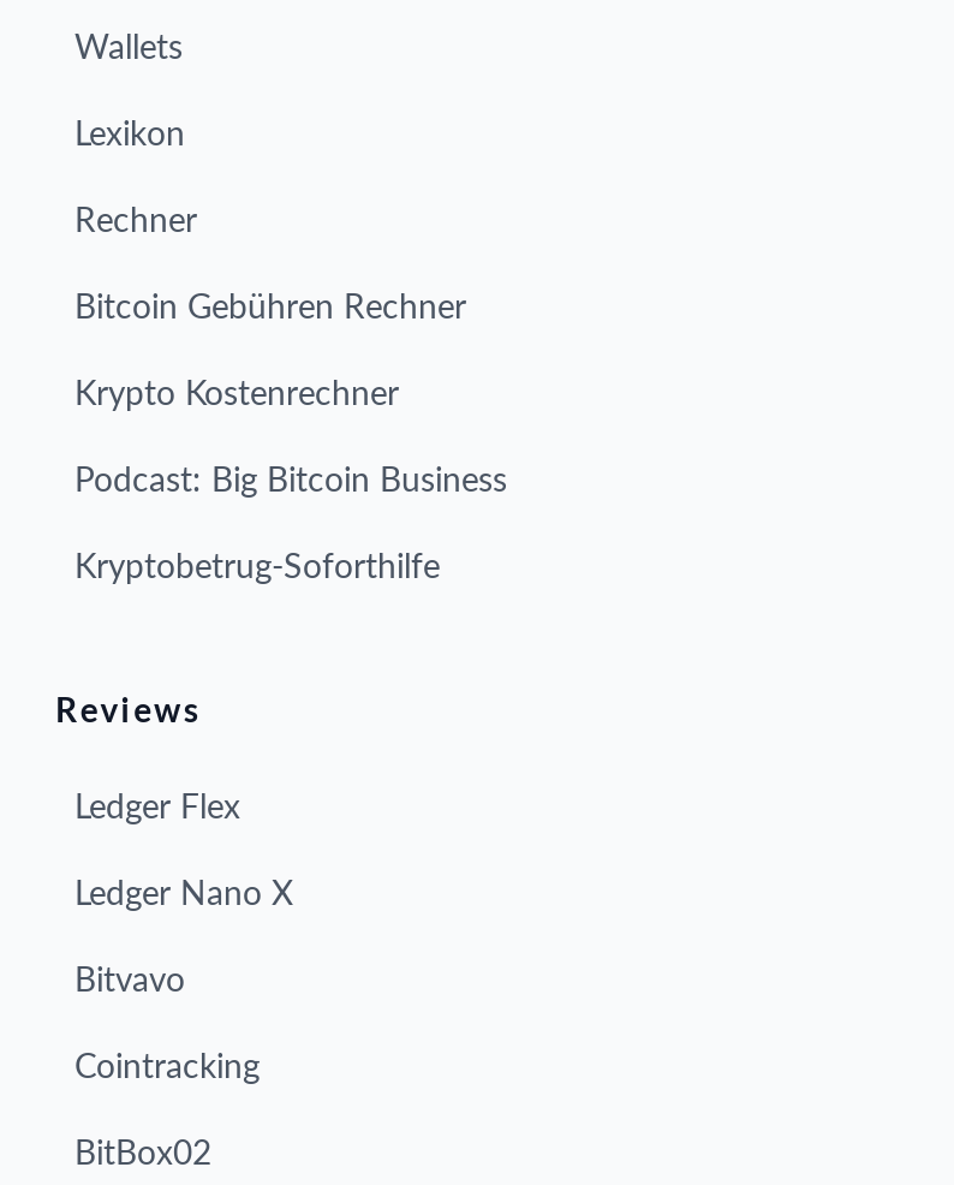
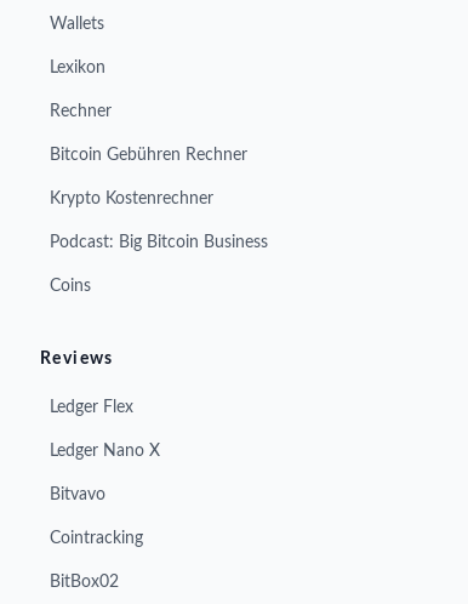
[74,552,440,585] Kryptobetrug-Soforthilfe -> [50,278,91,295] Coins

